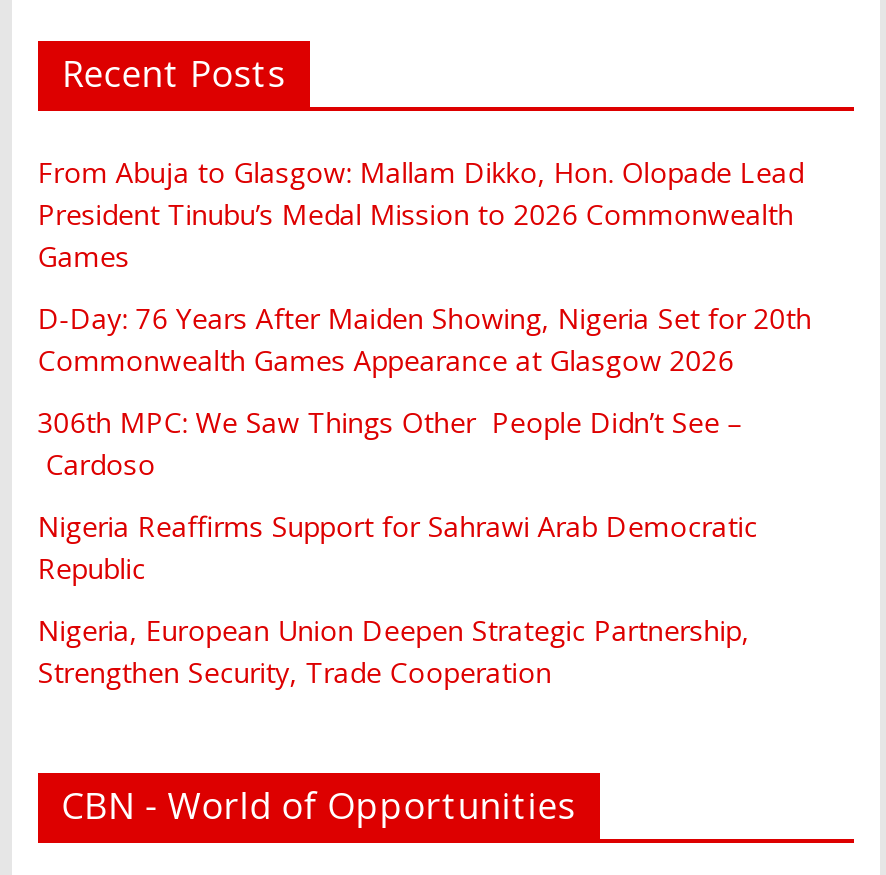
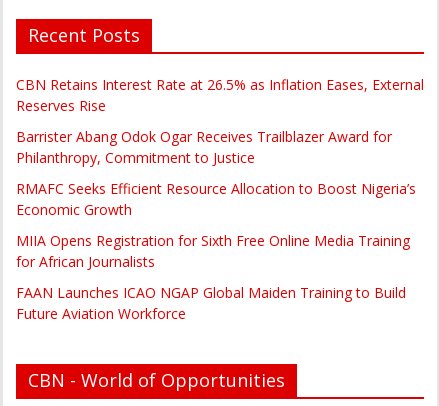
[38,152,804,274] From Abuja to Glasgow: Mallam Dikko, Hon. Olopade Lead | President Tinubu’s Medal Mission to 2026 Commonwealth | Games -> [16,75,424,115] CBN Retains Interest Rate at 26.5% as Inflation Eases, External | Reserves Rise
[38,298,812,378] D-Day: 76 Years After Maiden Showing, Nigeria Set for 20th | Commonwealth Games Appearance at Glasgow 2026 -> [16,127,392,167] Barrister Abang Odok Ogar Receives Trailblazer Award for | Philanthropy, Commitment to Justice
[38,402,744,482] 306th MPC: We Saw Things Other People Didn’t See – | Cardoso -> [16,179,416,219] RMAFC Seeks Efficient Resource Allocation to Boost Nigeria’s | Economic Growth
[38,506,758,586] Nigeria Reaffirms Support for Sahrawi Arab Democratic | Republic -> [16,231,410,271] MIIA Opens Registration for Sixth Free Online Media Training | for African Journalists
[38,610,750,690] Nigeria, European Union Deepen Strategic Partnership, | Strengthen Security, Trade Cooperation -> [16,283,406,323] FAAN Launches ICAO NGAP Global Maiden Training to Build | Future Aviation Workforce

